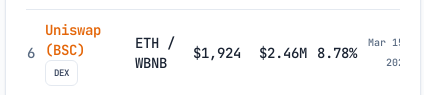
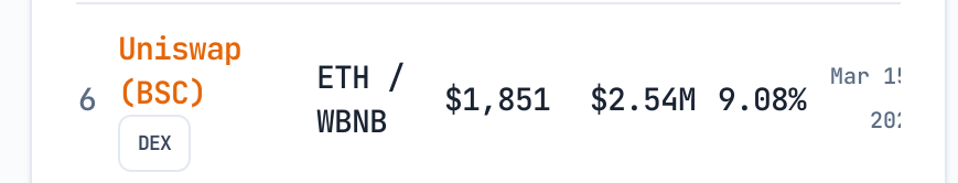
[193,44,357,62] $1,924 | $2.46M 8.78% -> [444,79,806,119] $1,851 | $2.54M 9.08%

